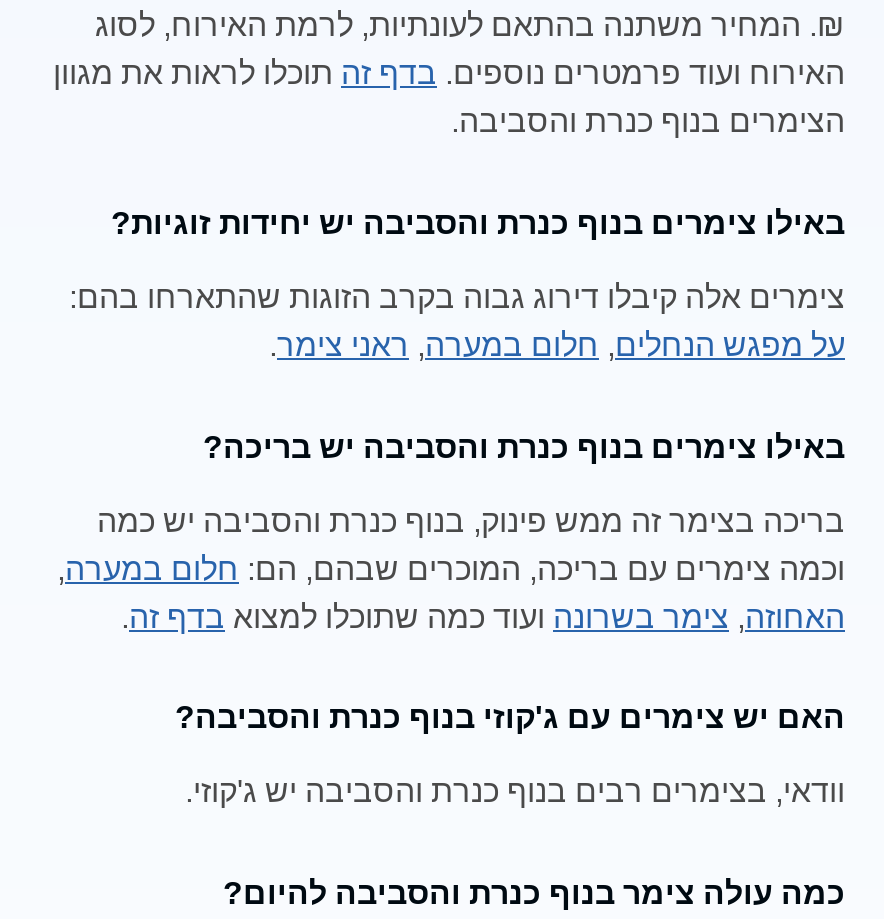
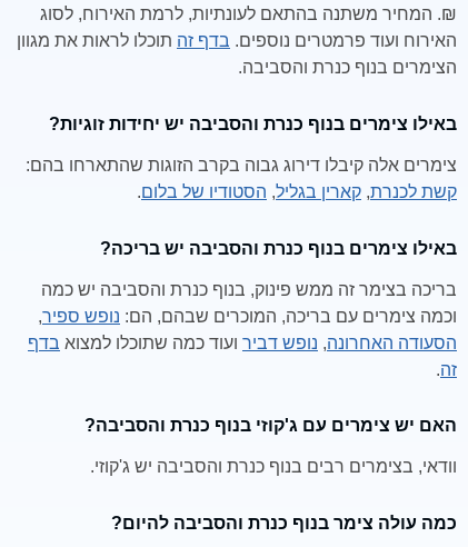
[269,328,845,362] על מפגש הנחלים, חלום במערה, ראני צימר. -> [137,182,457,201] קשת לכנרת, קארין בגליל, הסטודיו של בלום.
[57,551,845,633] וכמה צימרים עם בריכה, המוכרים שבהם, הם: חלום במערה, | האחוזה, צימר בשרונה ועוד כמה שתוכלו למצוא בדף זה. -> [28,306,457,379] וכמה צימרים עם בריכה, המוכרים שבהם, הם: נופש ספיר, | הסעודה האחרונה, נופש דביר ועוד כמה שתוכלו למצוא בדף | זה.

